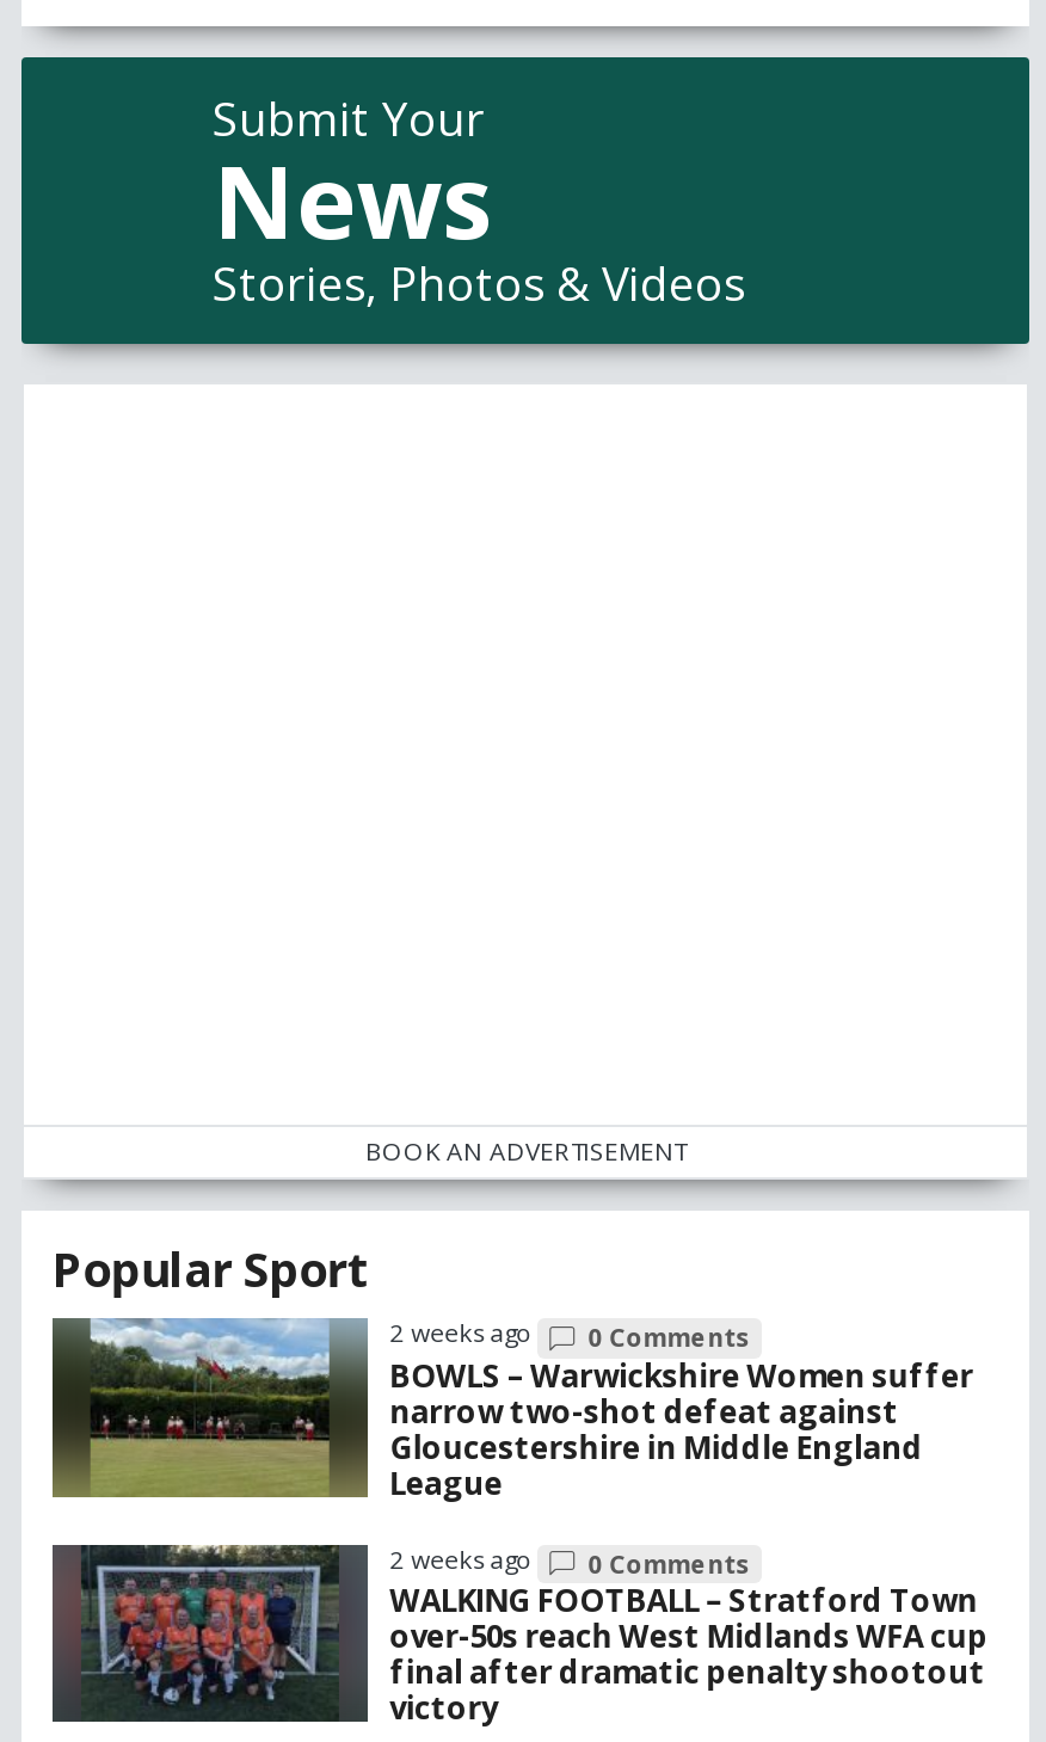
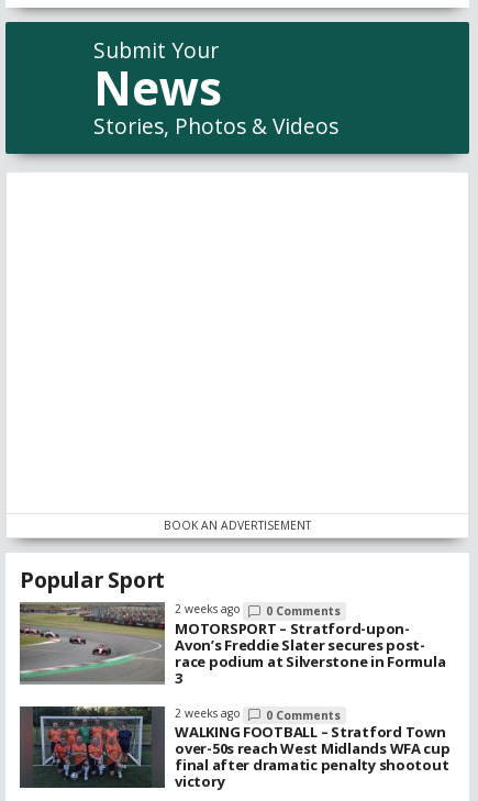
[53,1318,973,1503] [image] | BOWLS – Warwickshire Women suffer | narrow two-shot defeat against | Gloucestershire in Middle England | League -> [20,601,446,687] [image] | MOTORSPORT – Stratford-upon- | Avon’s Freddie Slater secures post- | race podium at Silverstone in Formula | 3

